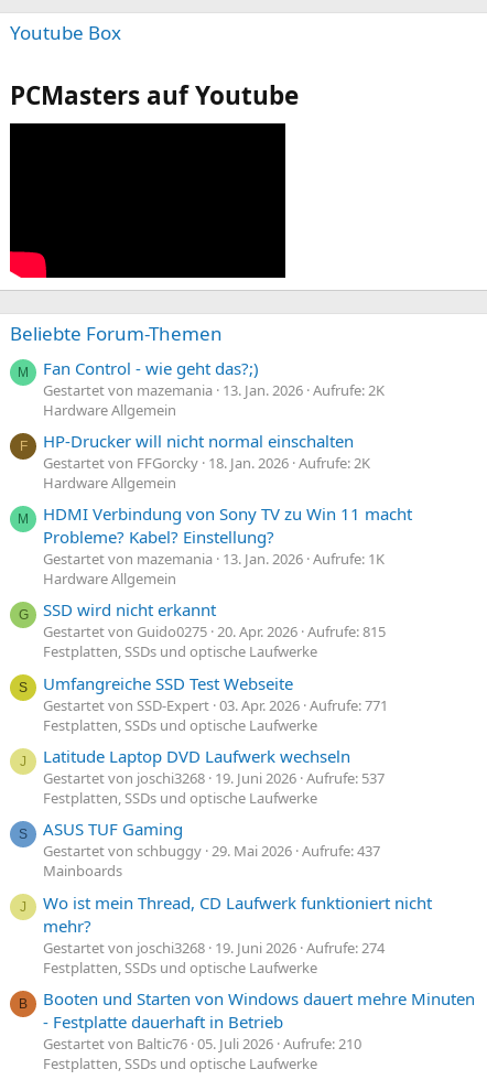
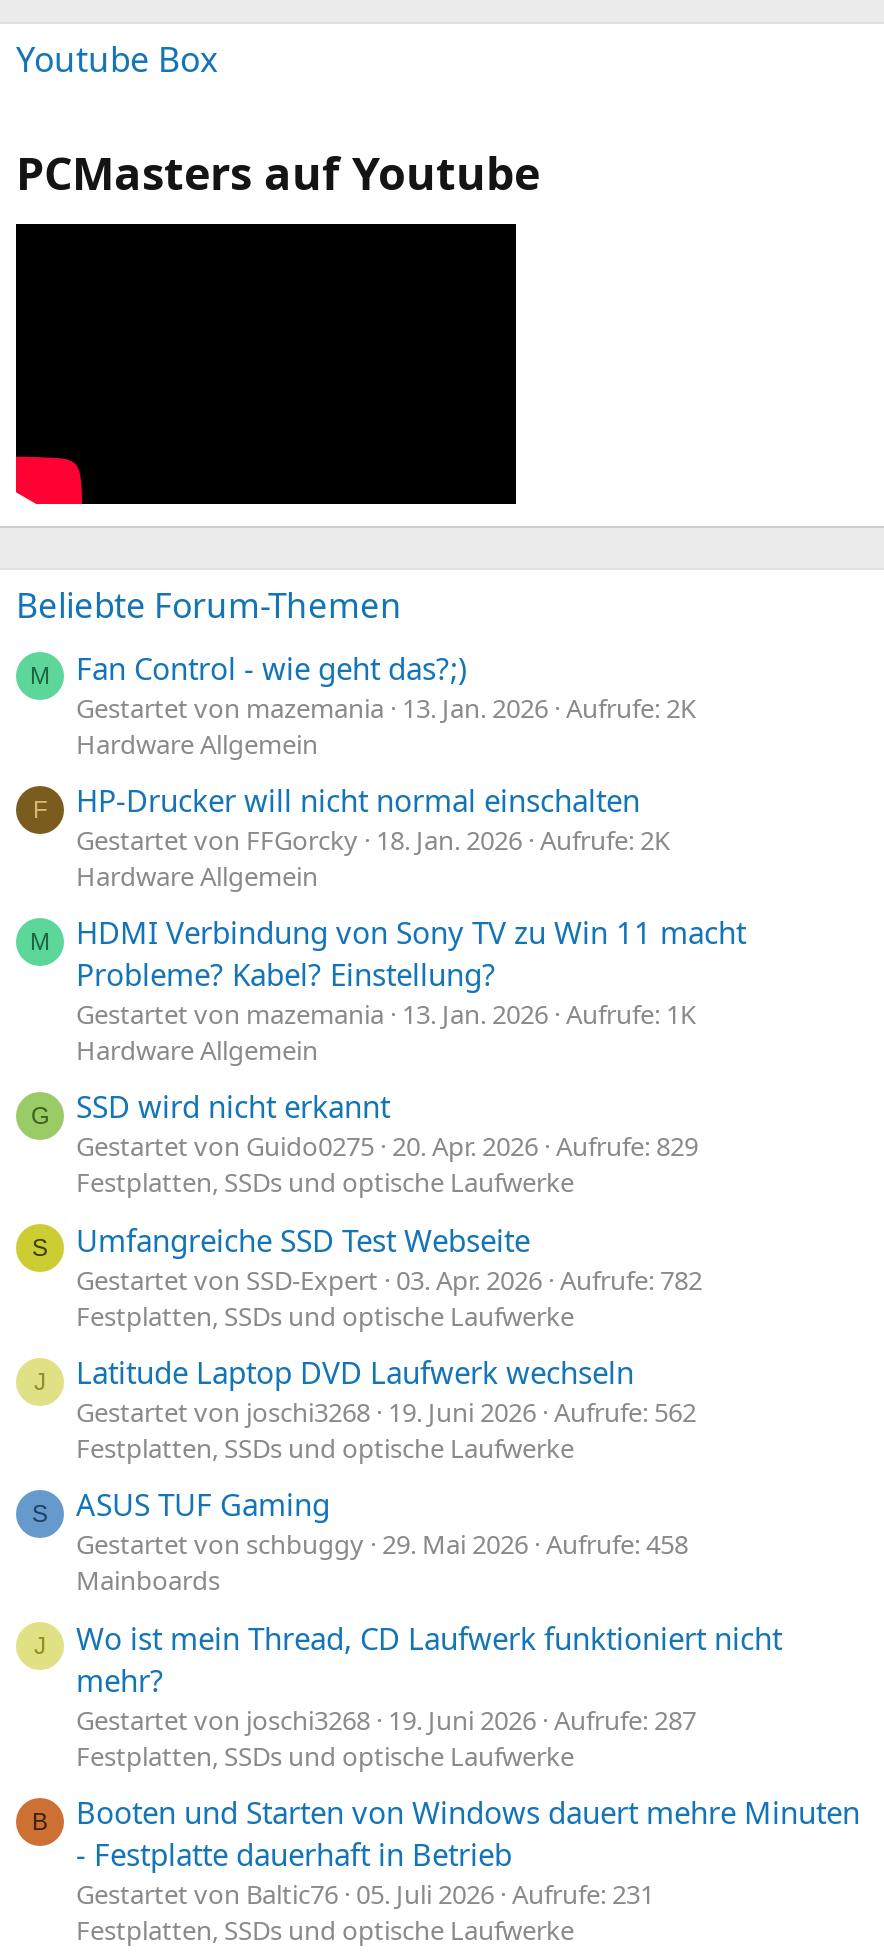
[43,622,386,642] Gestartet von Guido0275 20. Apr. 2026 Aufrufe: 815 -> [76,1129,698,1165] Gestartet von Guido0275 20. Apr. 2026 Aufrufe: 829
[43,695,388,715] Gestartet von SSD-Expert 03. Apr. 2026 Aufrufe: 771 -> [76,1262,702,1298] Gestartet von SSD-Expert 03. Apr. 2026 Aufrufe: 782
[43,768,385,788] Gestartet von joschi3268 19. Juni 2026 Aufrufe: 537 -> [76,1394,696,1430] Gestartet von joschi3268 19. Juni 2026 Aufrufe: 562
[43,841,380,861] Gestartet von schbuggy 29. Mai 2026 Aufrufe: 437 -> [76,1527,688,1563] Gestartet von schbuggy 29. Mai 2026 Aufrufe: 458
[43,938,385,957] Gestartet von joschi3268 19. Juni 2026 Aufrufe: 274 -> [76,1701,696,1737] Gestartet von joschi3268 19. Juni 2026 Aufrufe: 287
[43,1034,361,1054] Gestartet von Baltic76 05. Juli 2026 Aufrufe: 210 -> [76,1876,654,1912] Gestartet von Baltic76 05. Juli 2026 Aufrufe: 231

